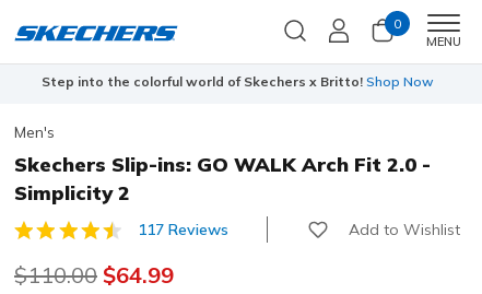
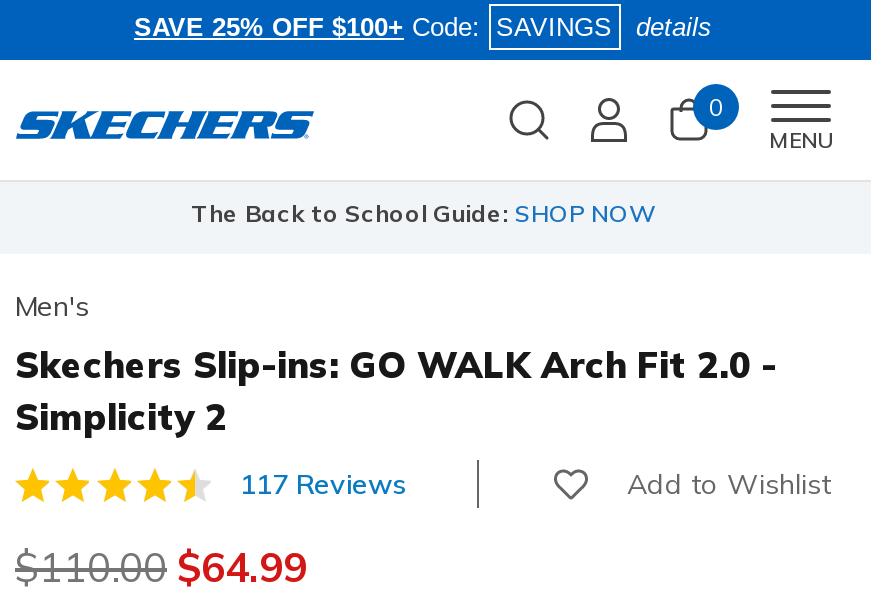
none -> [134,12,712,42] SAVE 25% OFF $100+ Code: SAVINGS | details
[41,73,433,90] Step into the colorful world of Skechers x Britto! Shop Now -> [191,198,655,228] The Back to School Guide: SHOP NOW

